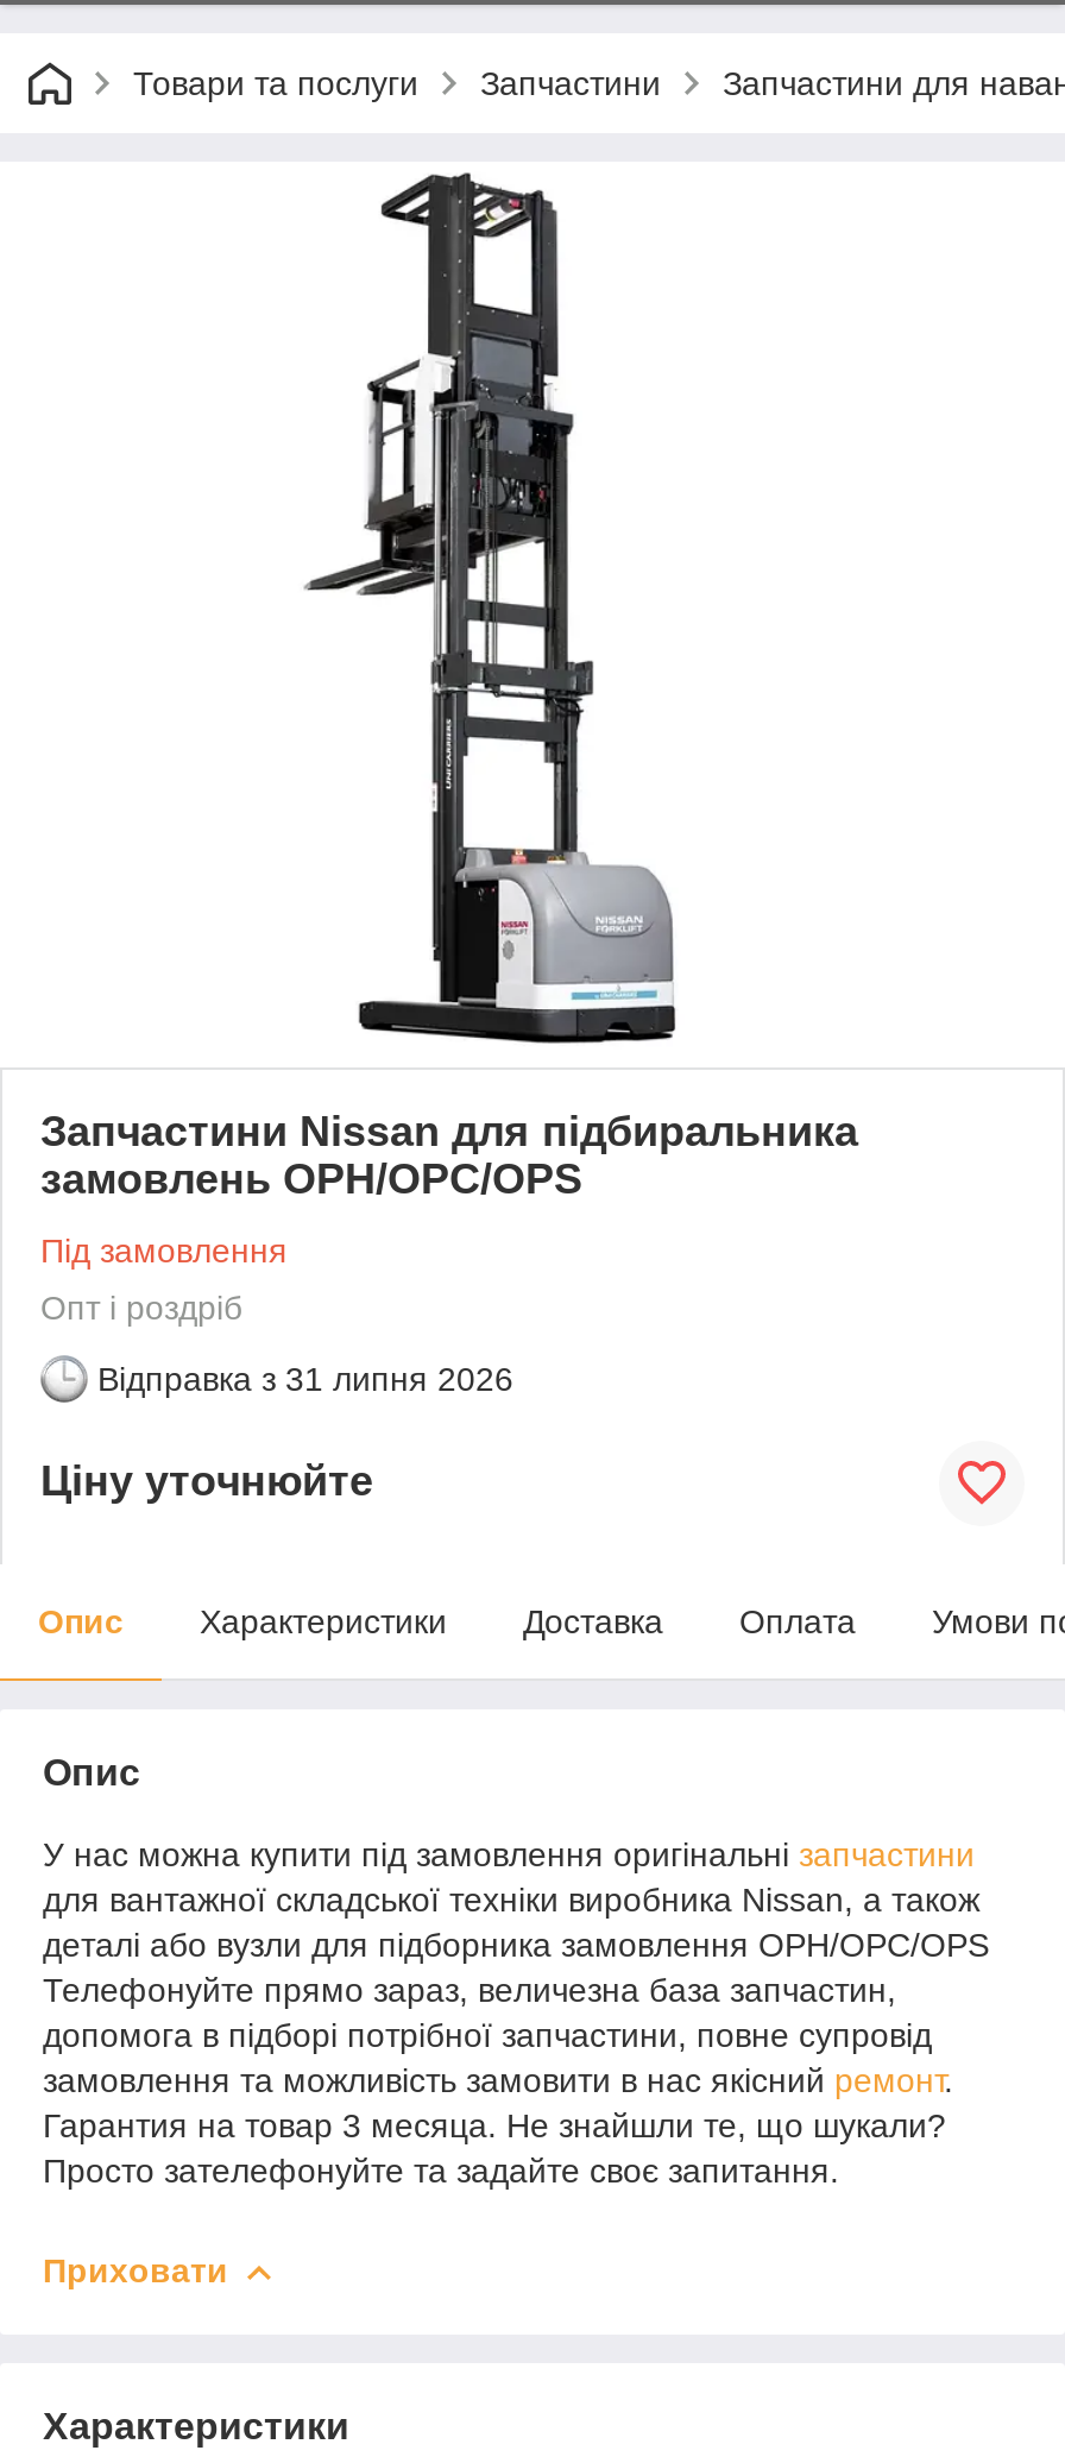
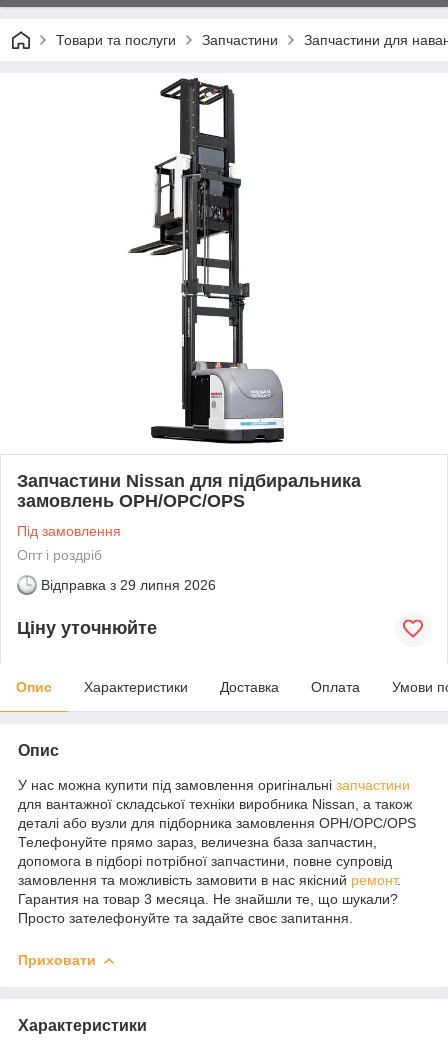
[97,1359,513,1397] Відправка з 31 липня 2026 -> [41,577,216,593] Відправка з 29 липня 2026

